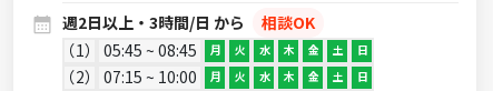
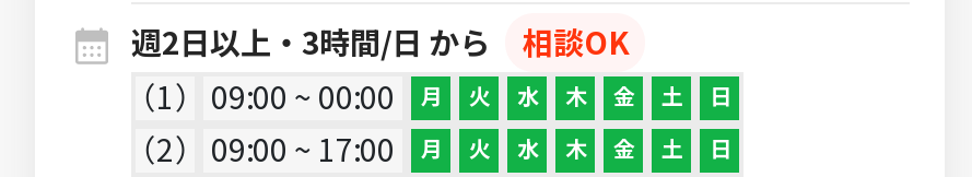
[103,39,196,61] 05:45 ~ 08:45 -> [211,74,395,118] 09:00 ~ 00:00
[75,65,368,88] 2 07:15 ~ 10:00 月 火 水 木 金 土 日 -> [156,127,731,170] 2 09:00 ~ 17:00 月 火 水 木 金 土 日

